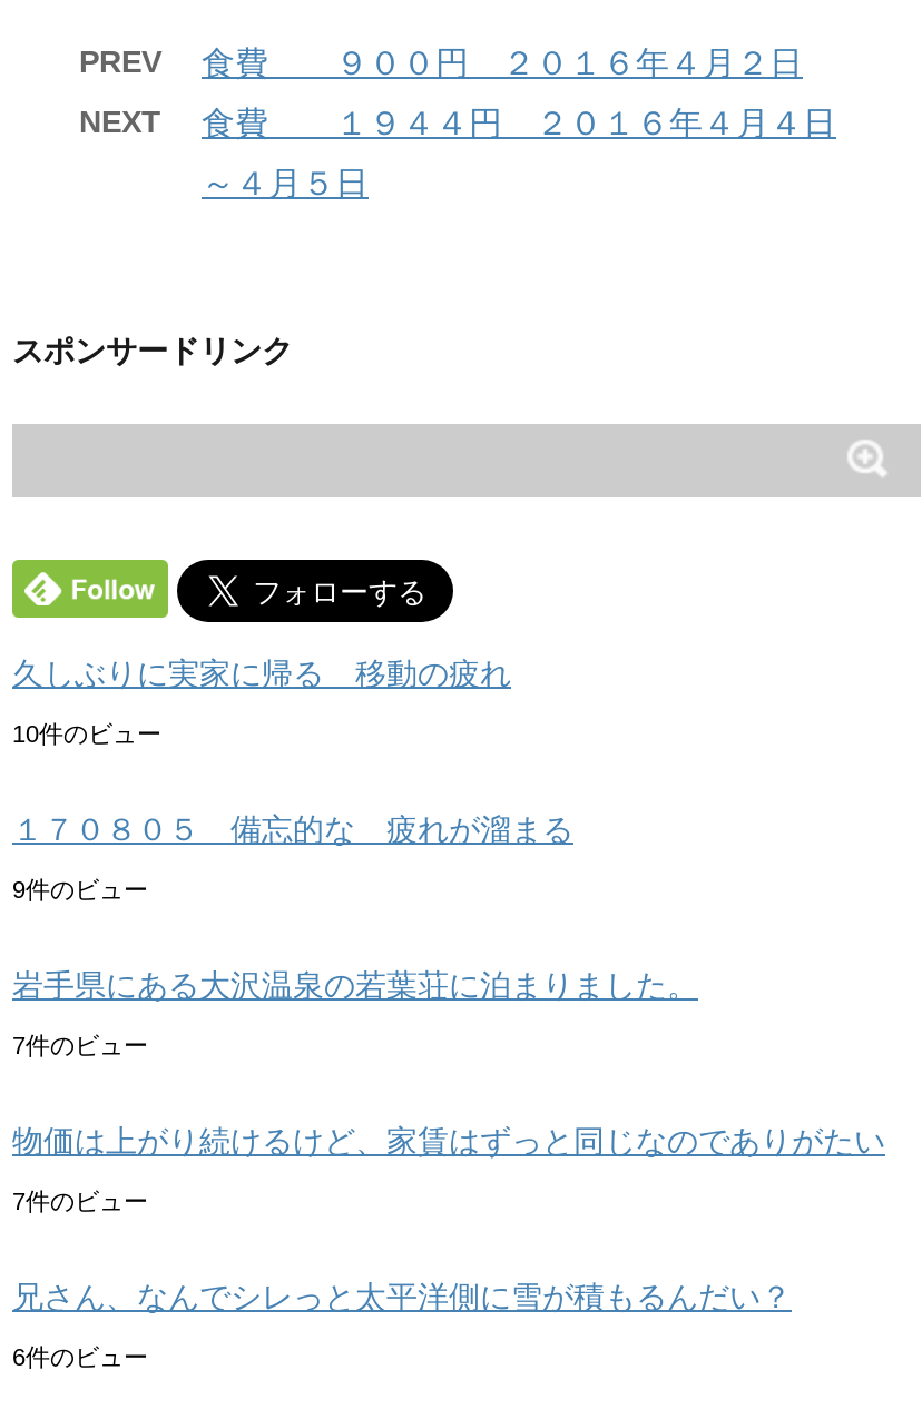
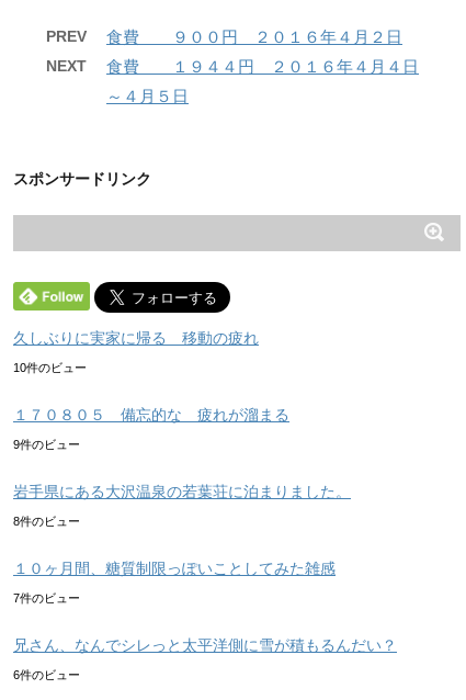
[12,1032,148,1059] 7件のビュー -> [13,515,80,528] 8件のビュー
[12,1123,885,1159] 物価は上がり続けるけど、家賃はずっと同じなのでありがたい -> [13,560,336,577] １０ヶ月間、糖質制限っぽいことしてみた雑感

